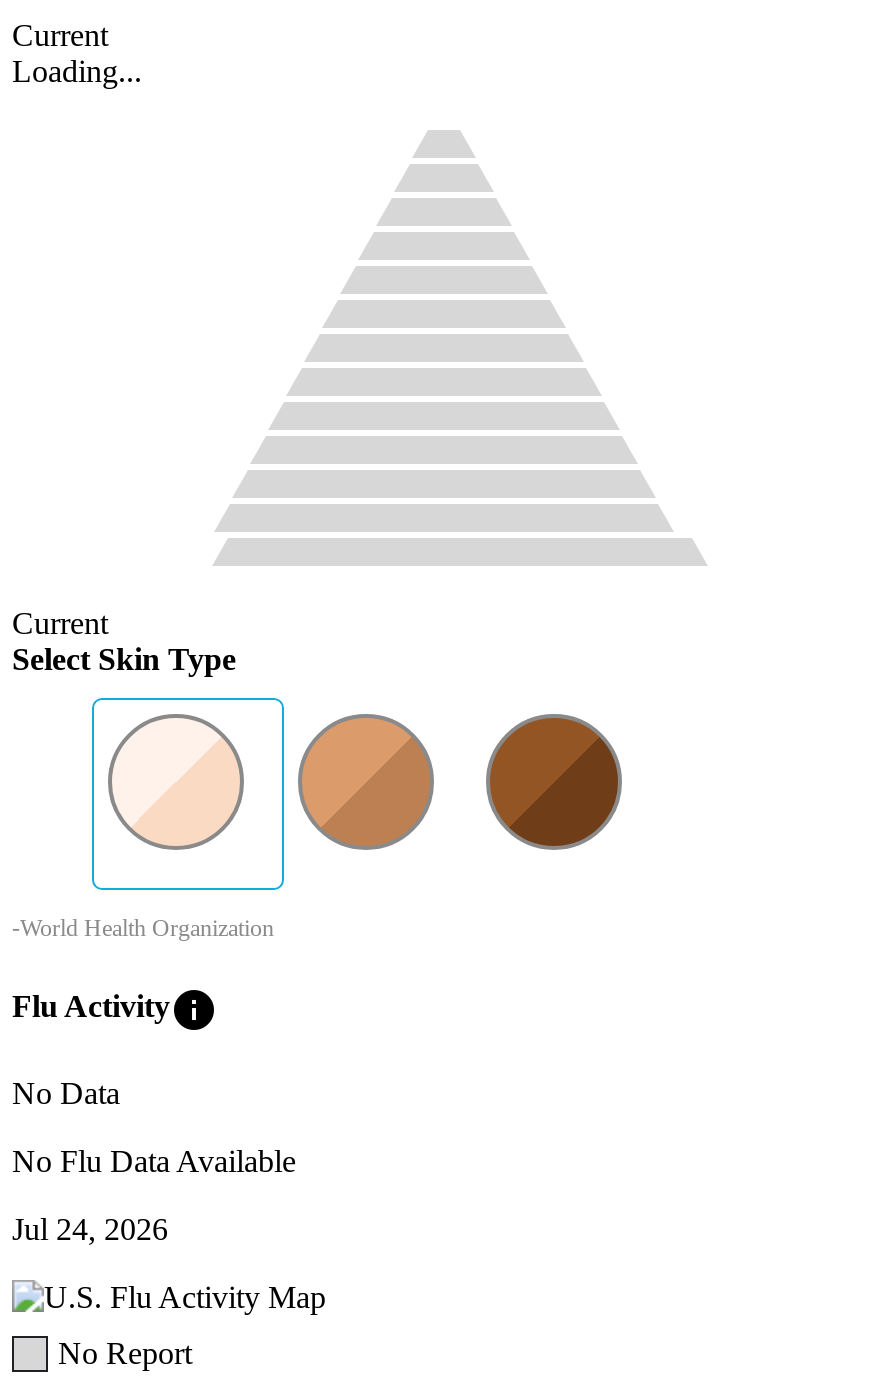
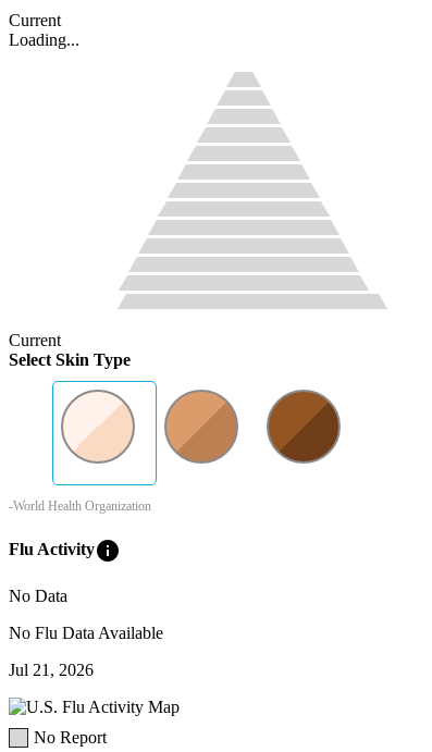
[12,1213,168,1247] Jul 24, 2026 -> [9,661,94,680] Jul 21, 2026

